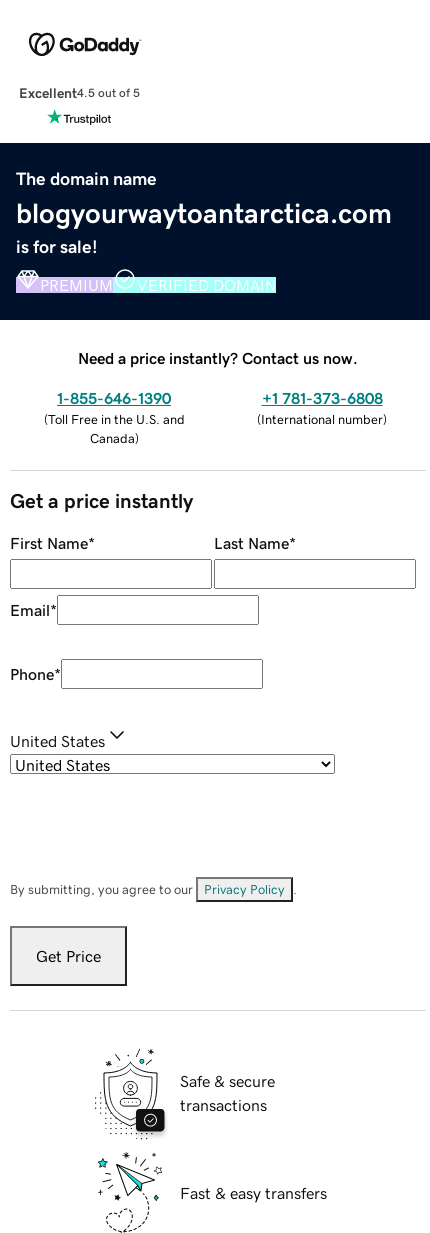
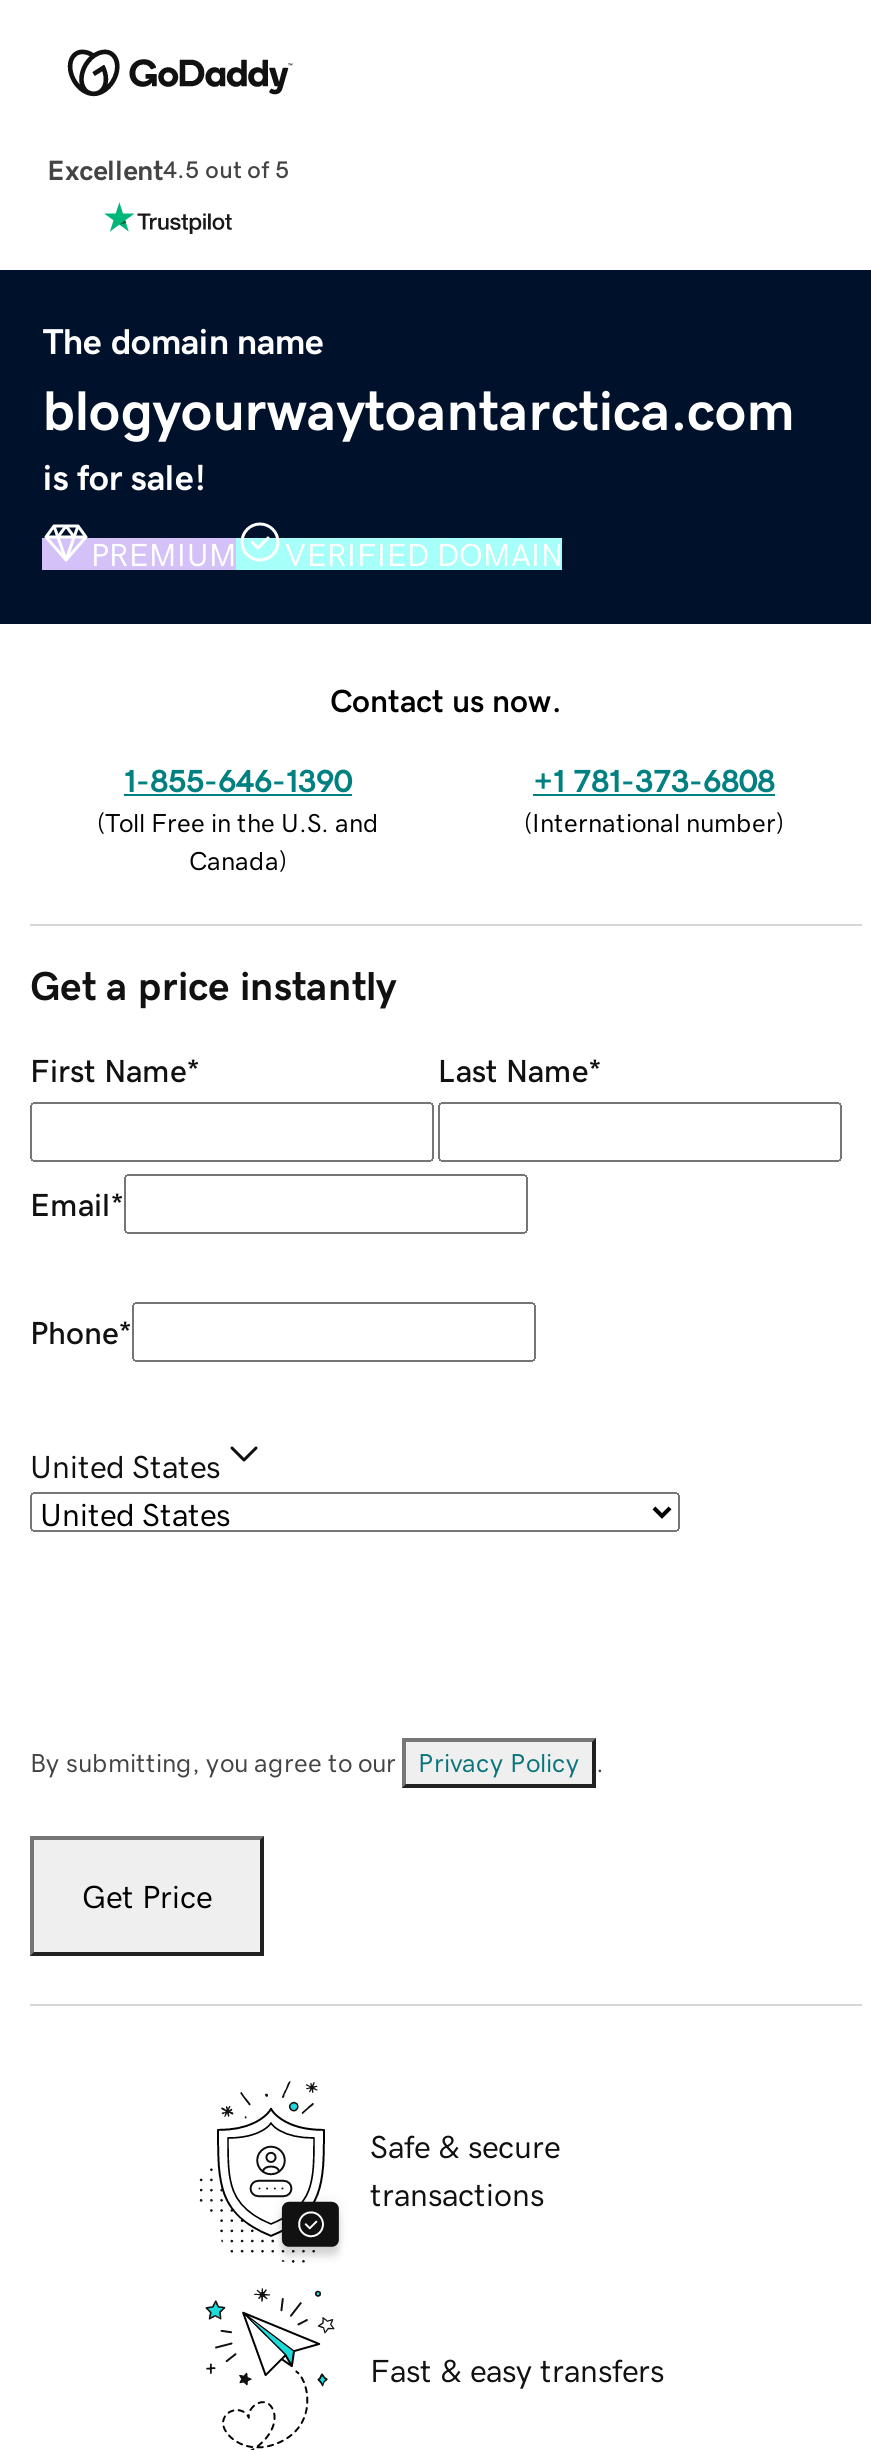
[78,350,358,366] Need a price instantly? Contact us now. -> [330,683,562,715] Contact us now.

